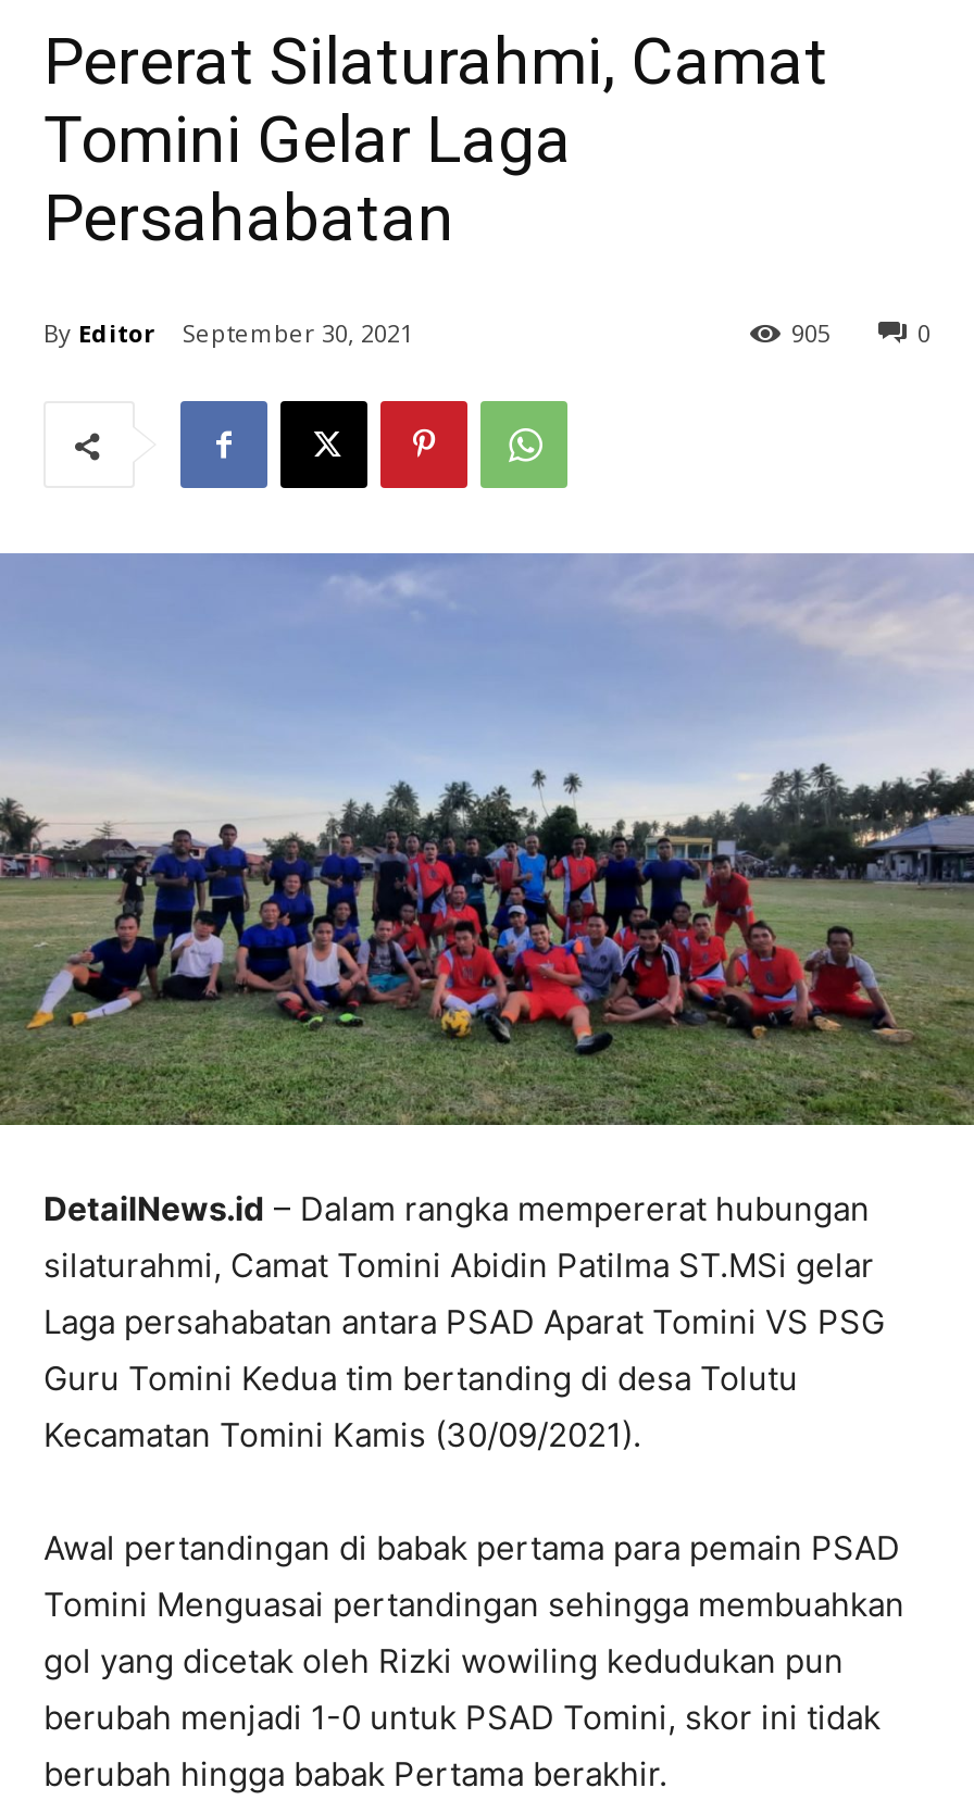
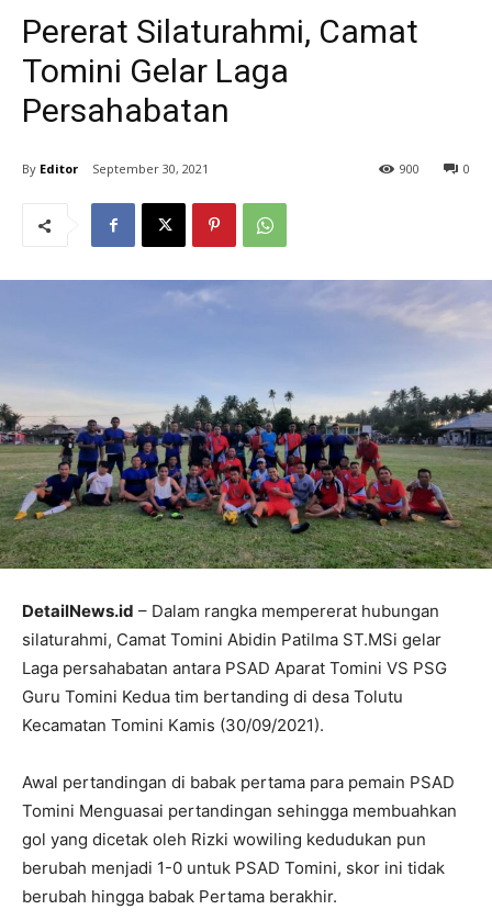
[791,317,831,349] 905 -> [400,160,420,177] 900

